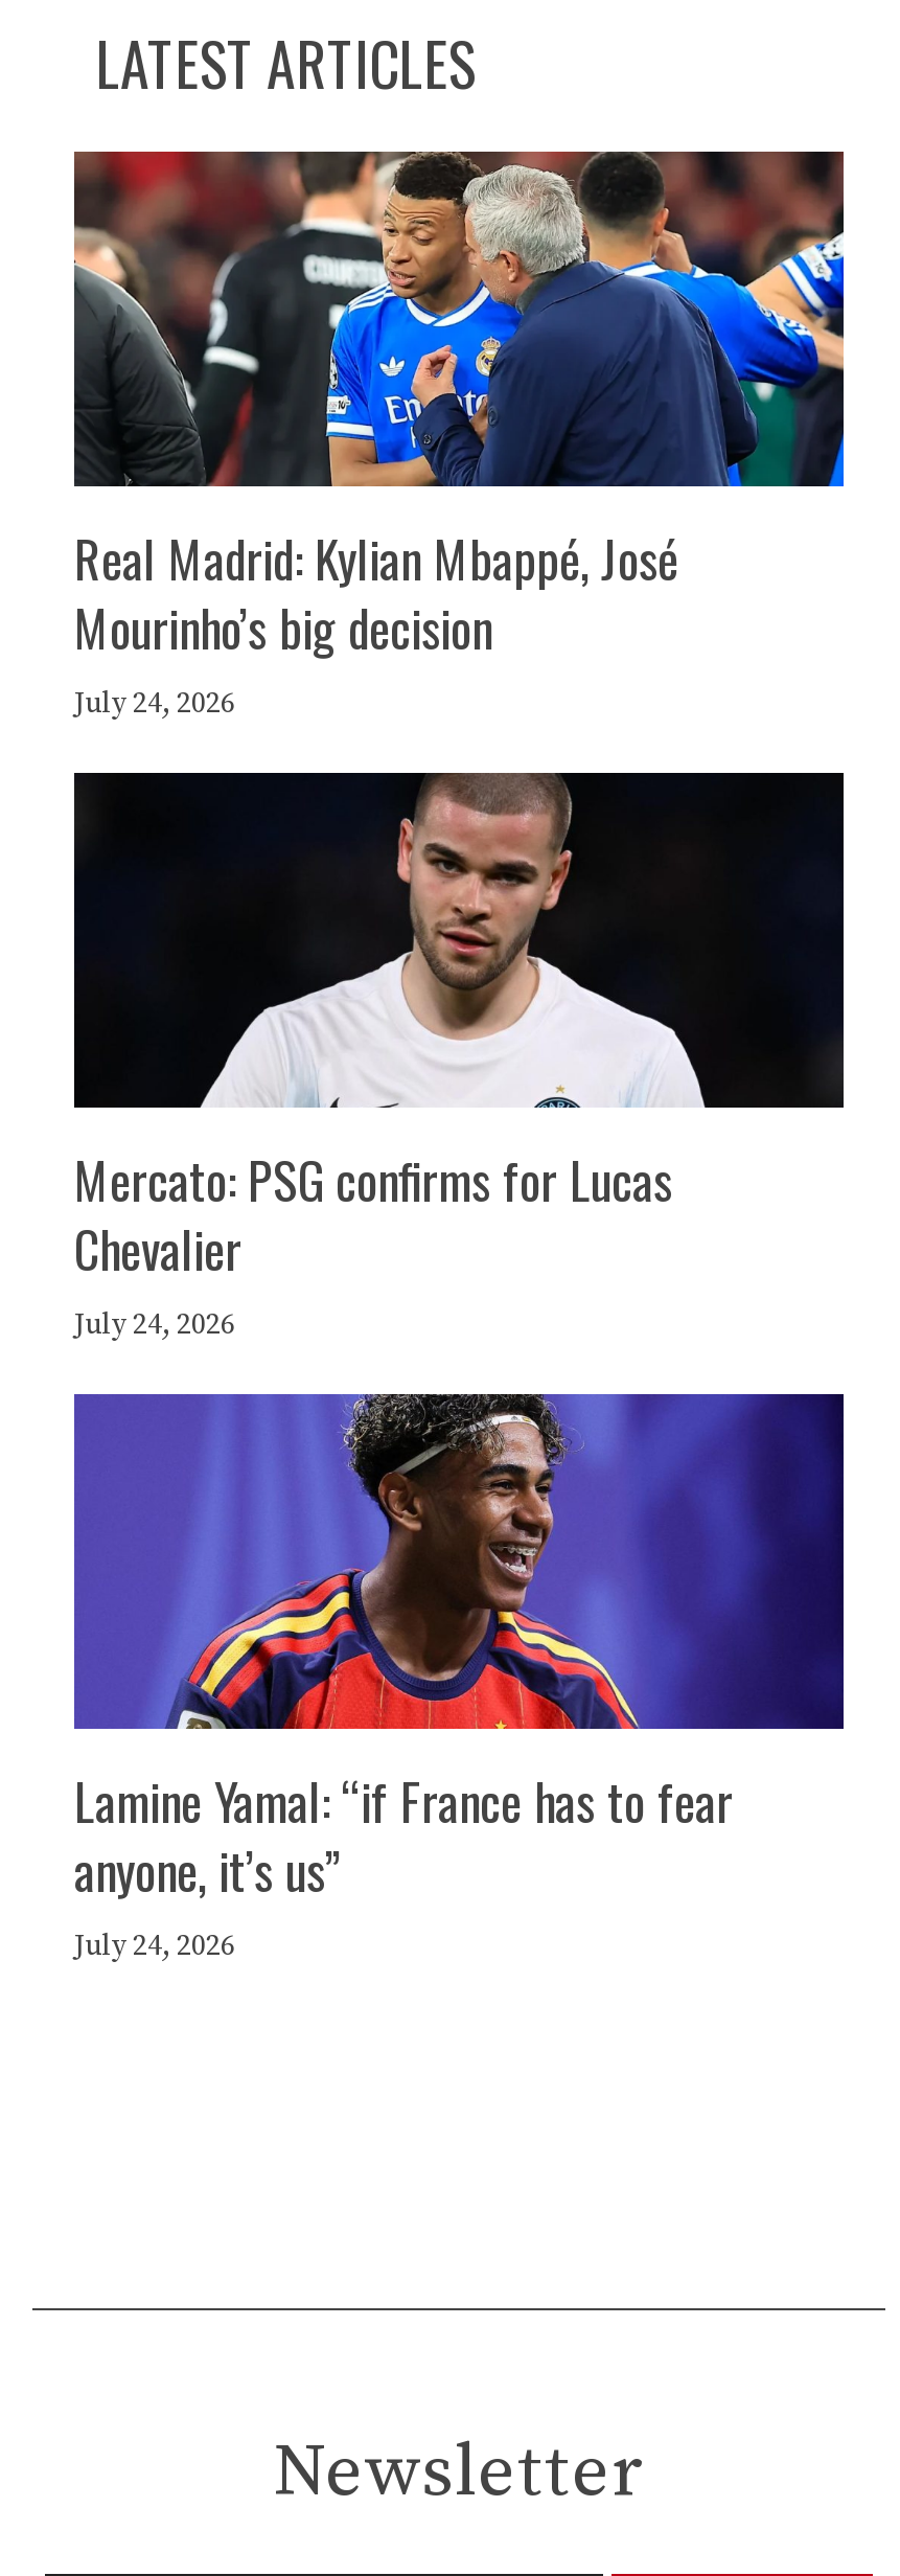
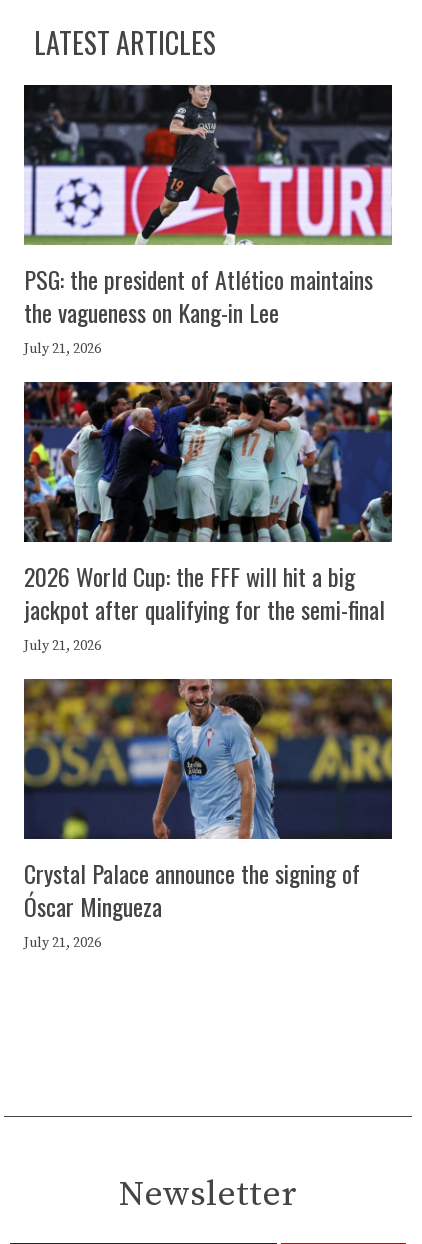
[72,150,846,724] [image] | Real Madrid: Kylian Mbappé, José | Mourinho’s big decision | July 24, 2026 -> [23,84,393,358] [image] | PSG: the president of Atlético maintains | the vagueness on Kang-in Lee | July 21, 2026
[72,771,846,1345] [image] | Mercato: PSG confirms for Lucas | Chevalier | July 24, 2026 -> [23,381,393,655] [image] | 2026 World Cup: the FFF will hit a big | jackpot after qualifying for the semi-final | July 21, 2026
[72,1392,846,1966] [image] | Lamine Yamal: “if France has to fear | anyone, it’s us” | July 24, 2026 -> [23,678,393,952] [image] | Crystal Palace announce the signing of | Óscar Mingueza | July 21, 2026

